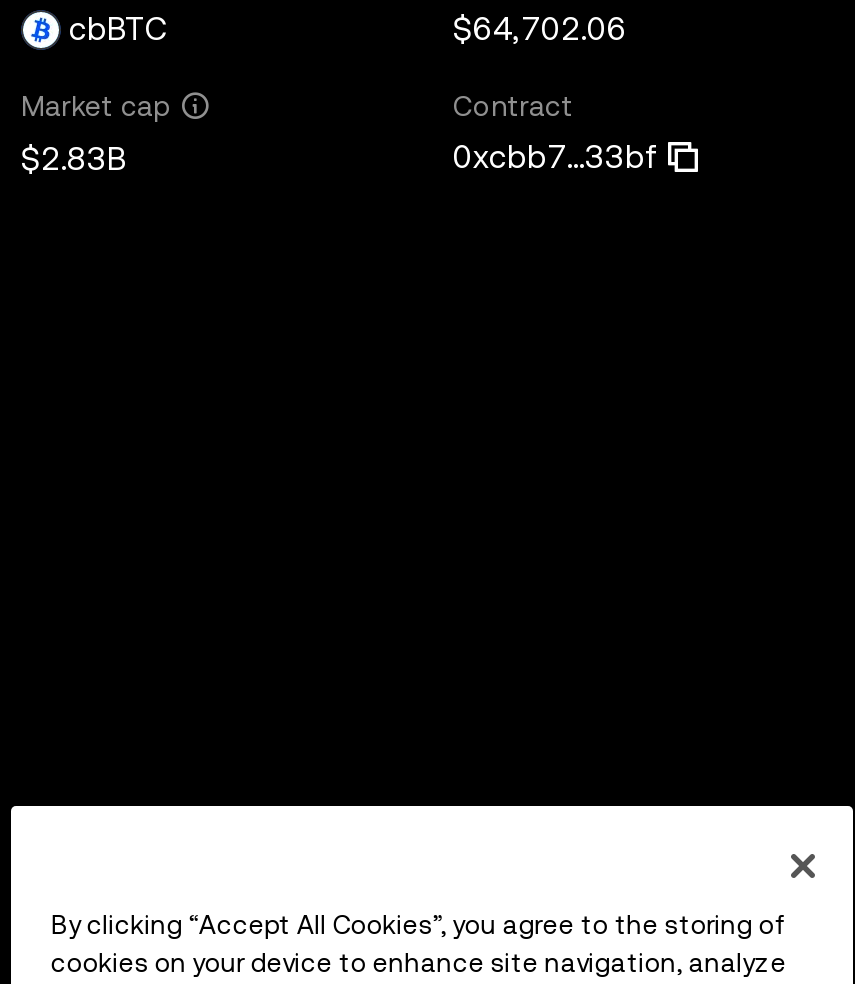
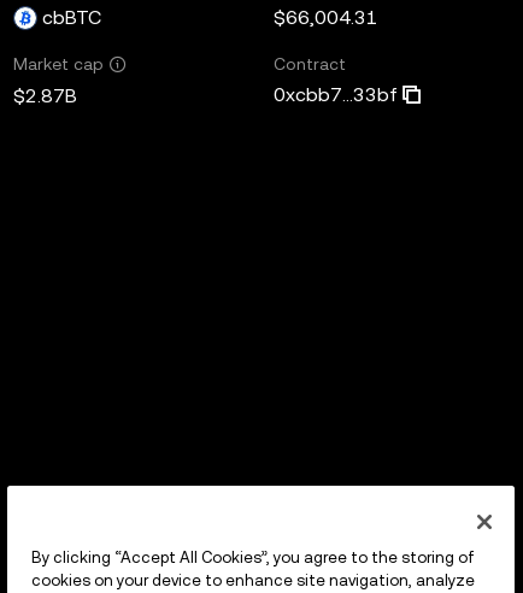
[453,9,627,47] $64,702.06 -> [274,5,378,28] $66,004.31
[21,139,127,177] $2.83B -> [13,84,77,107] $2.87B

